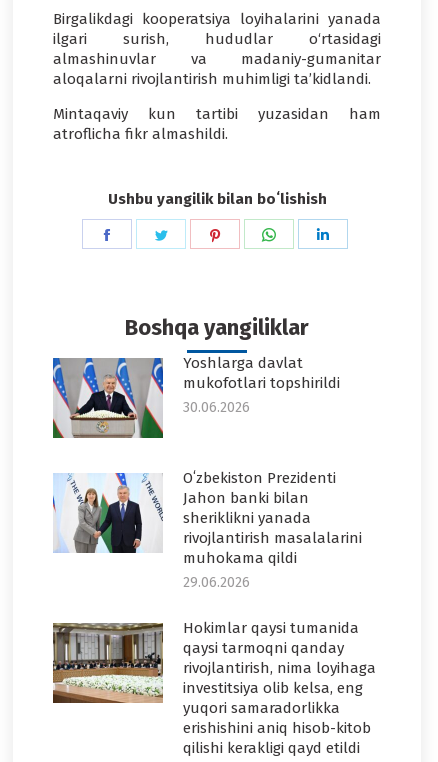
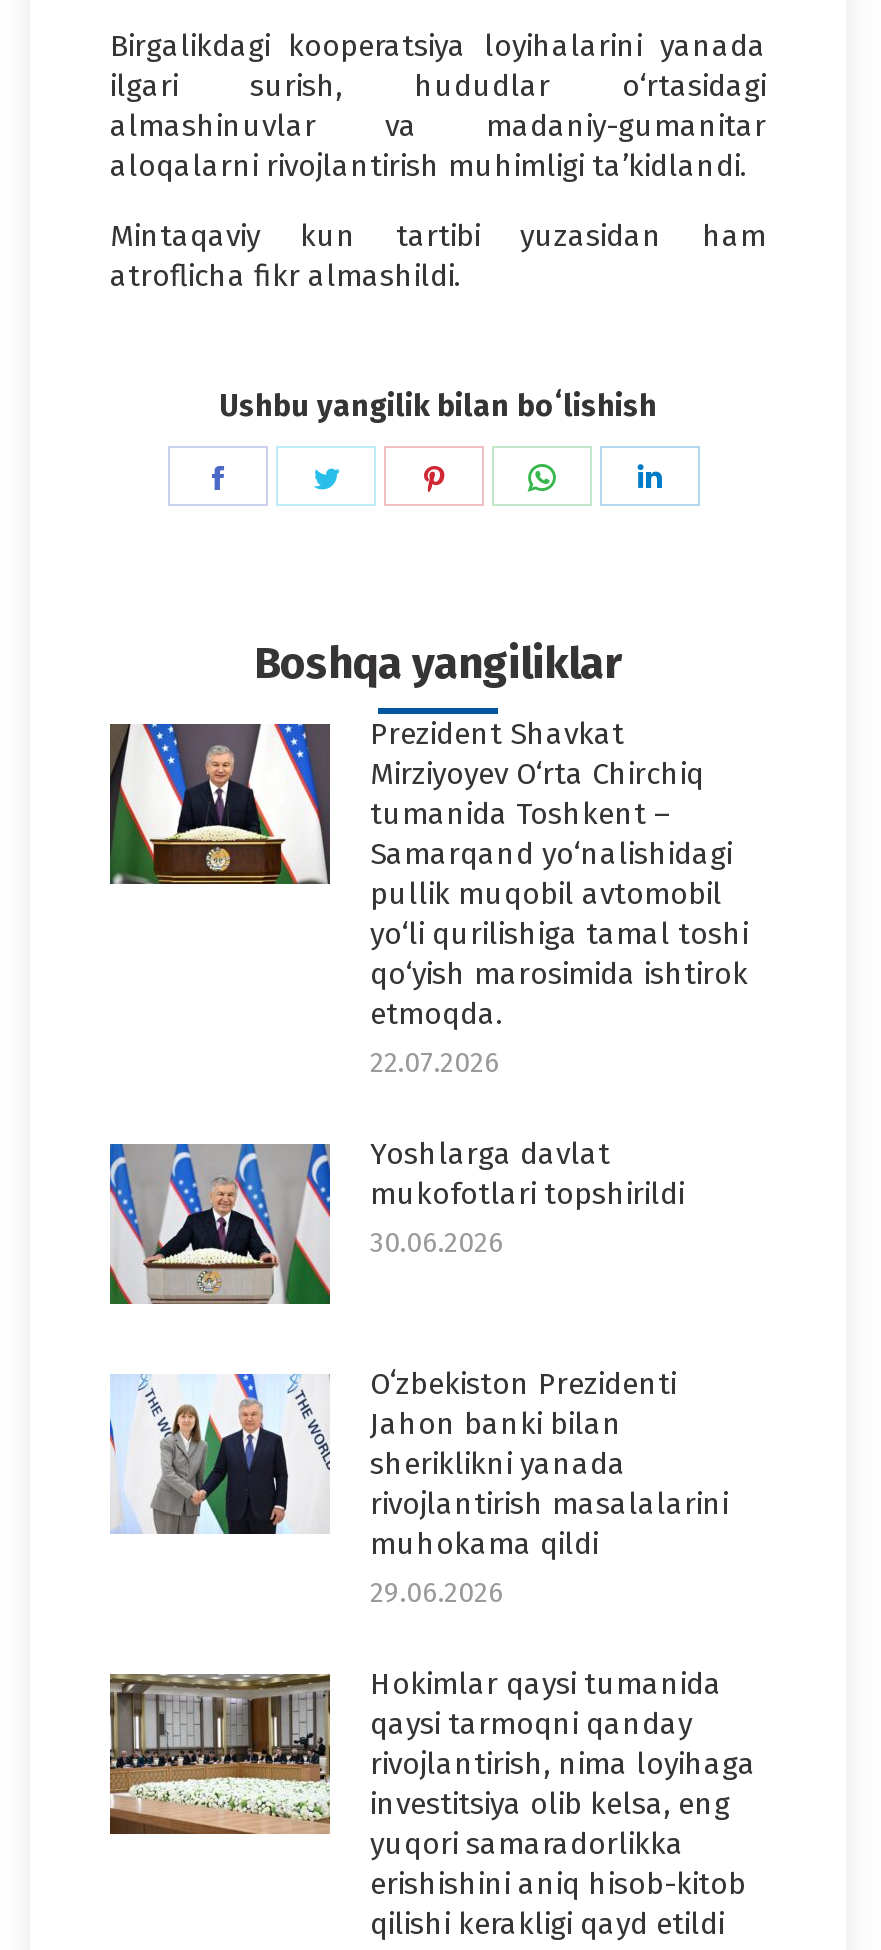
none -> [108,715,748,1079] [image] | Prezident Shavkat | Mirziyoyev O‘rta Chirchiq | tumanida Toshkent – | Samarqand yo‘nalishidagi | pullik muqobil avtomobil | yo‘li qurilishiga tamal toshi | qo‘yish marosimida ishtirok | etmoqda. | 22.07.2026

